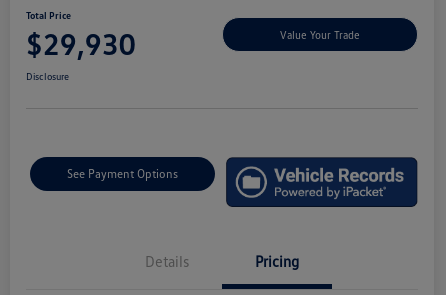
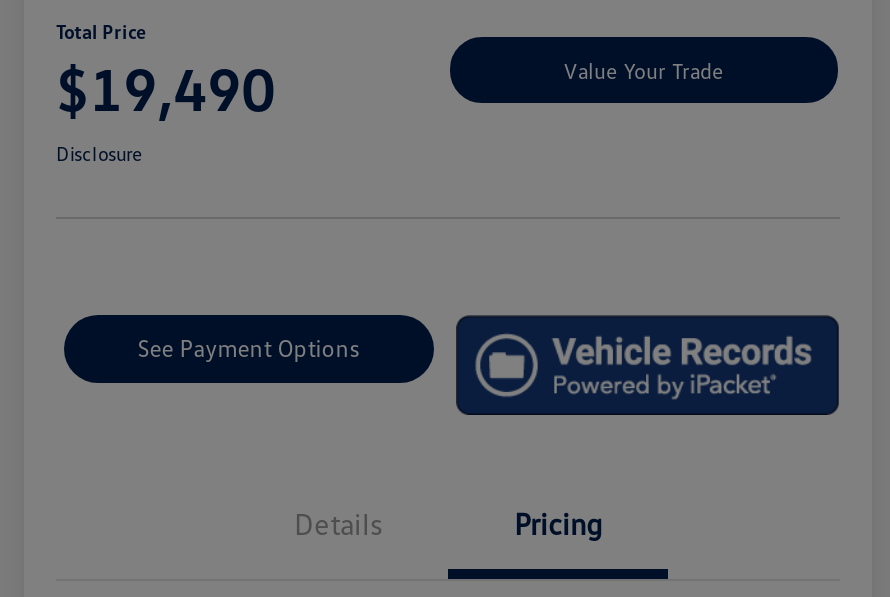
[26,25,136,62] $29,930 -> [56,51,276,125] $19,490

